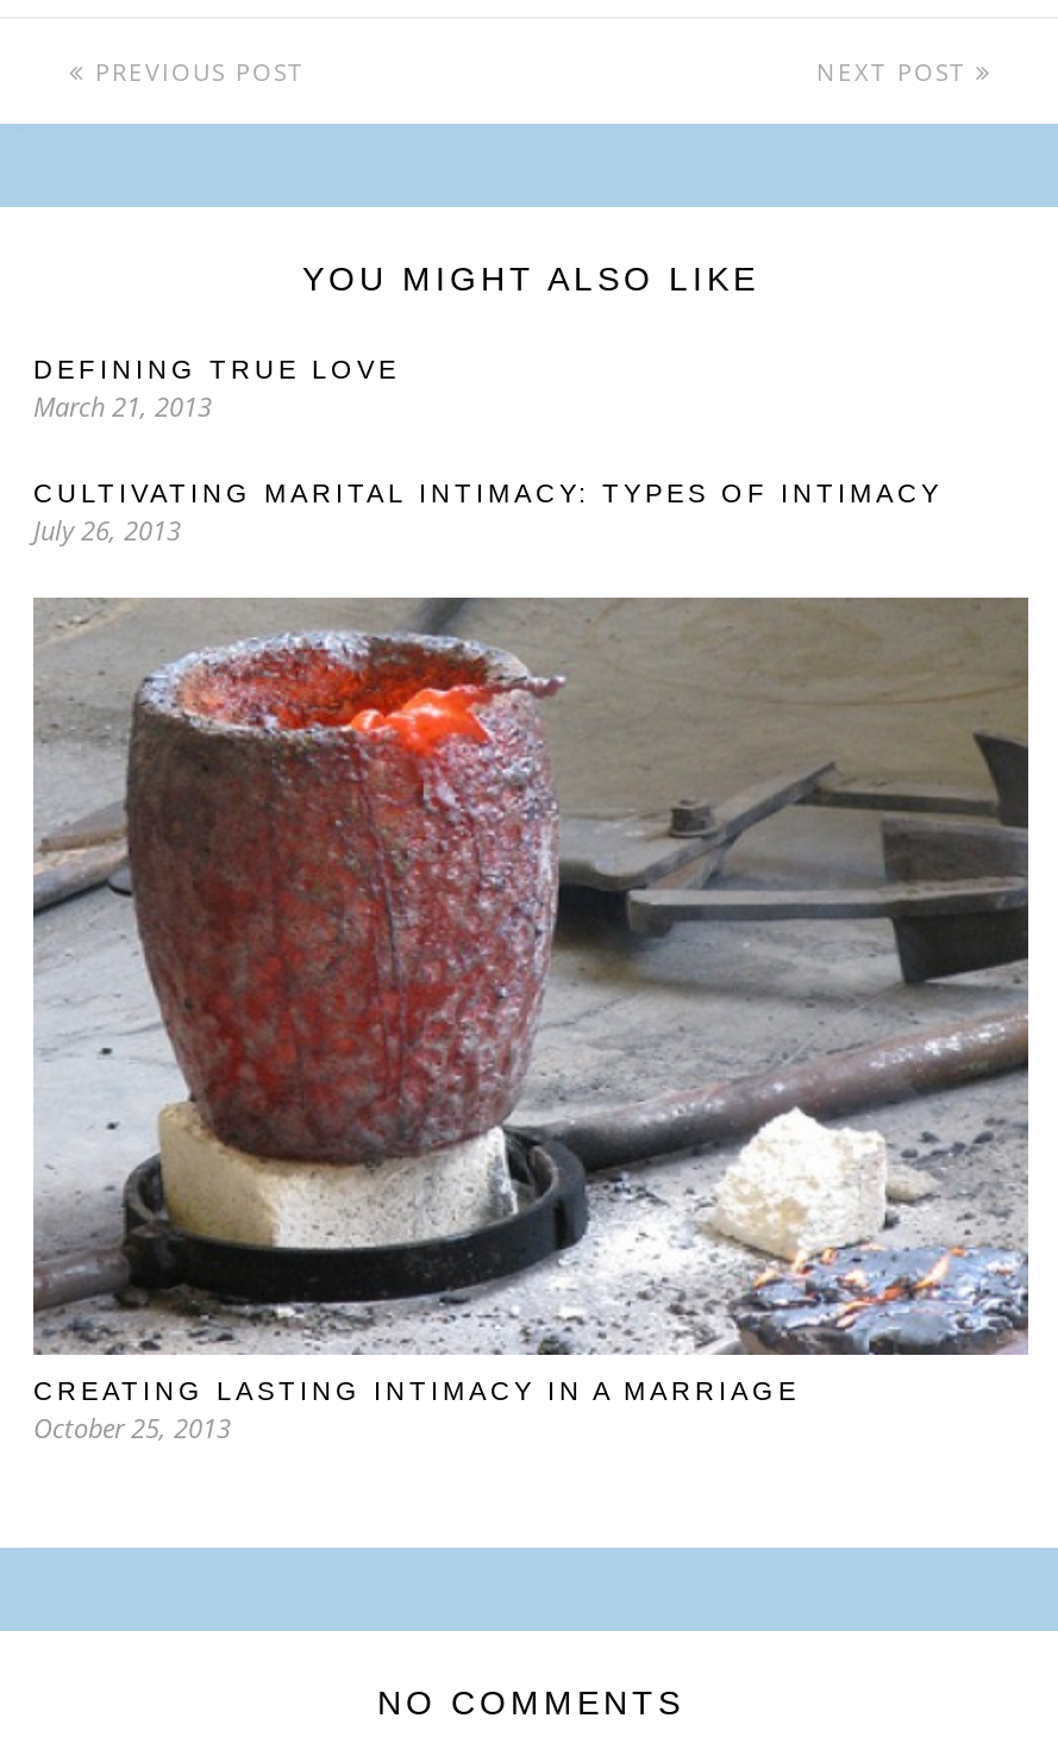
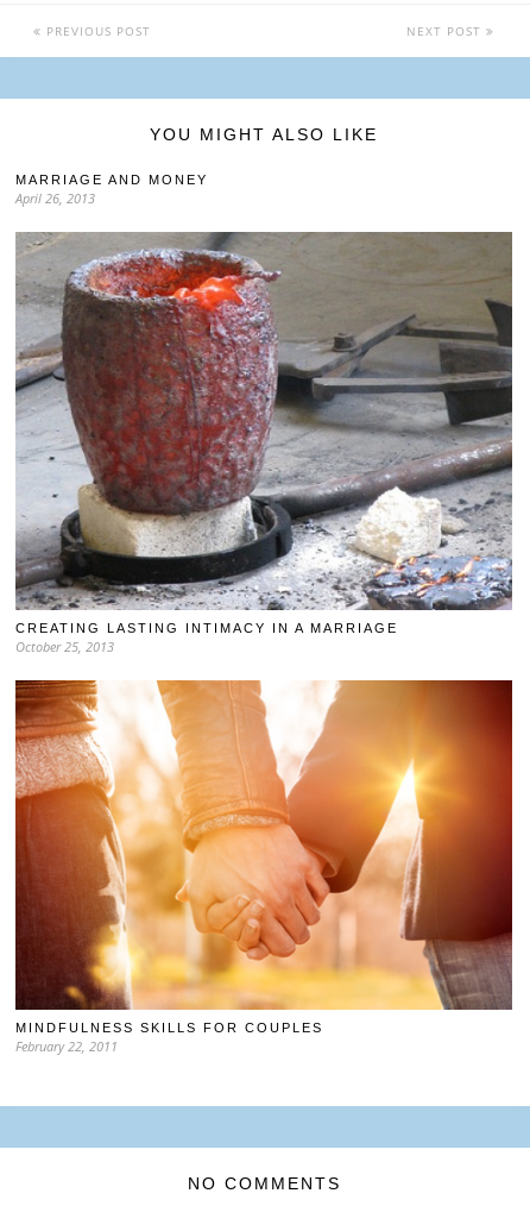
[33,355,943,548] DEFINING TRUE LOVE | March 21, 2013 | CULTIVATING MARITAL INTIMACY: TYPES OF INTIMACY | July 26, 2013 -> [15,173,208,207] MARRIAGE AND MONEY | April 26, 2013
moved [29,595,1033,1445] -> [13,231,515,655]: [image] | CREATING LASTING INTIMACY IN A MARRIAGE | October 25, 2013
none -> [14,679,513,1055] [image] | MINDFULNESS SKILLS FOR COUPLES | February 22, 2011

